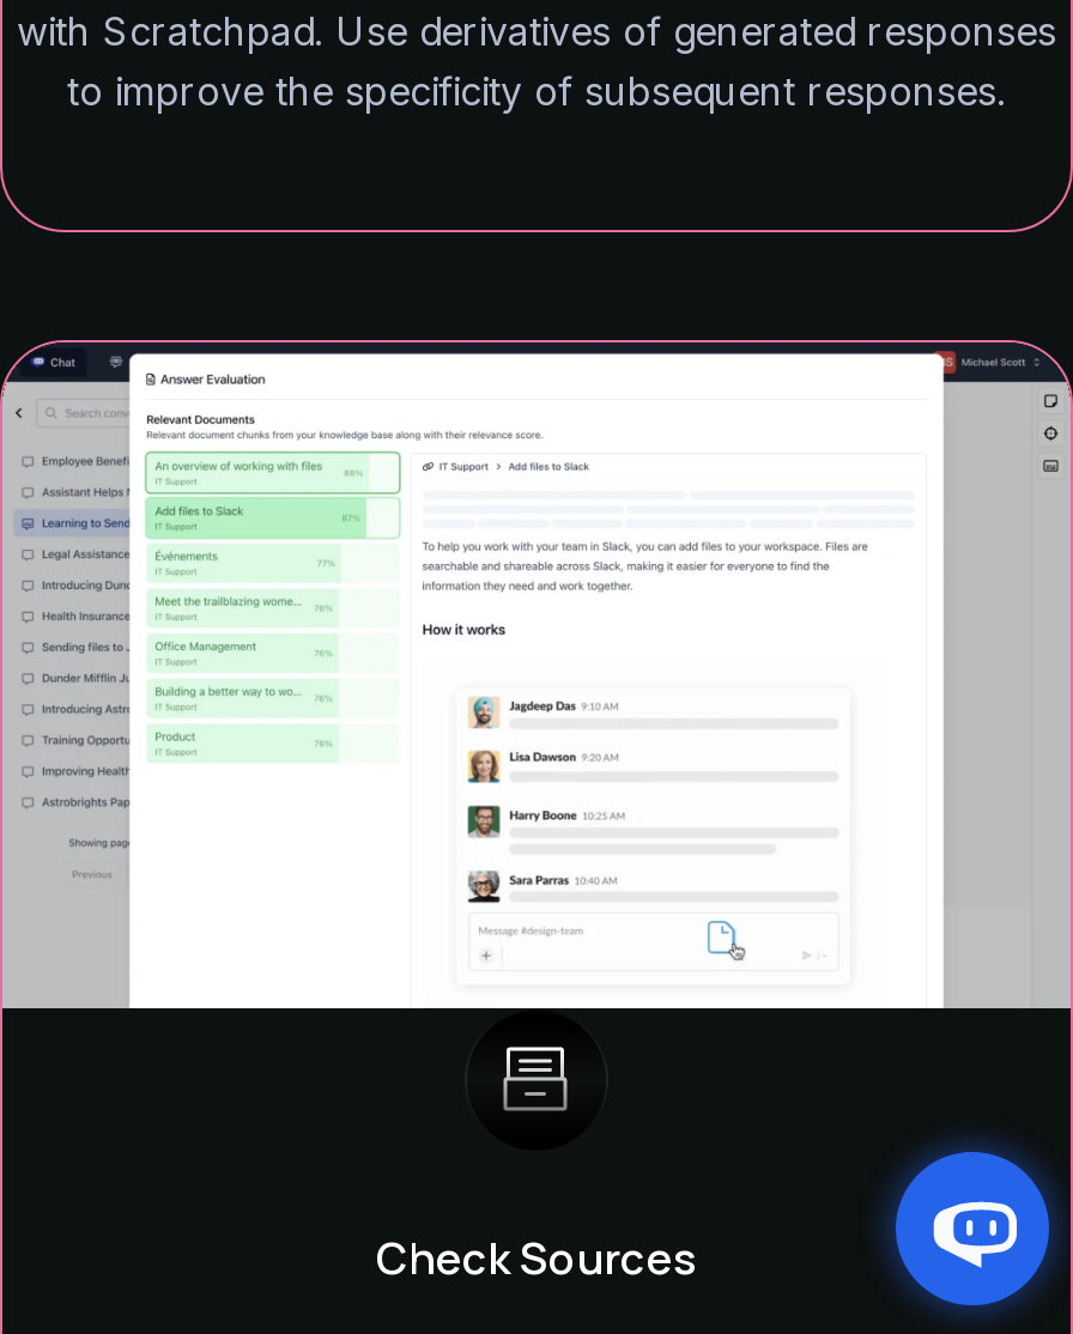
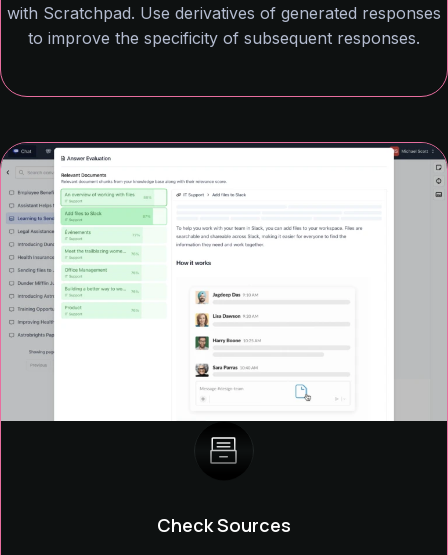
[884,1140,1061,1317] [image] -> none

